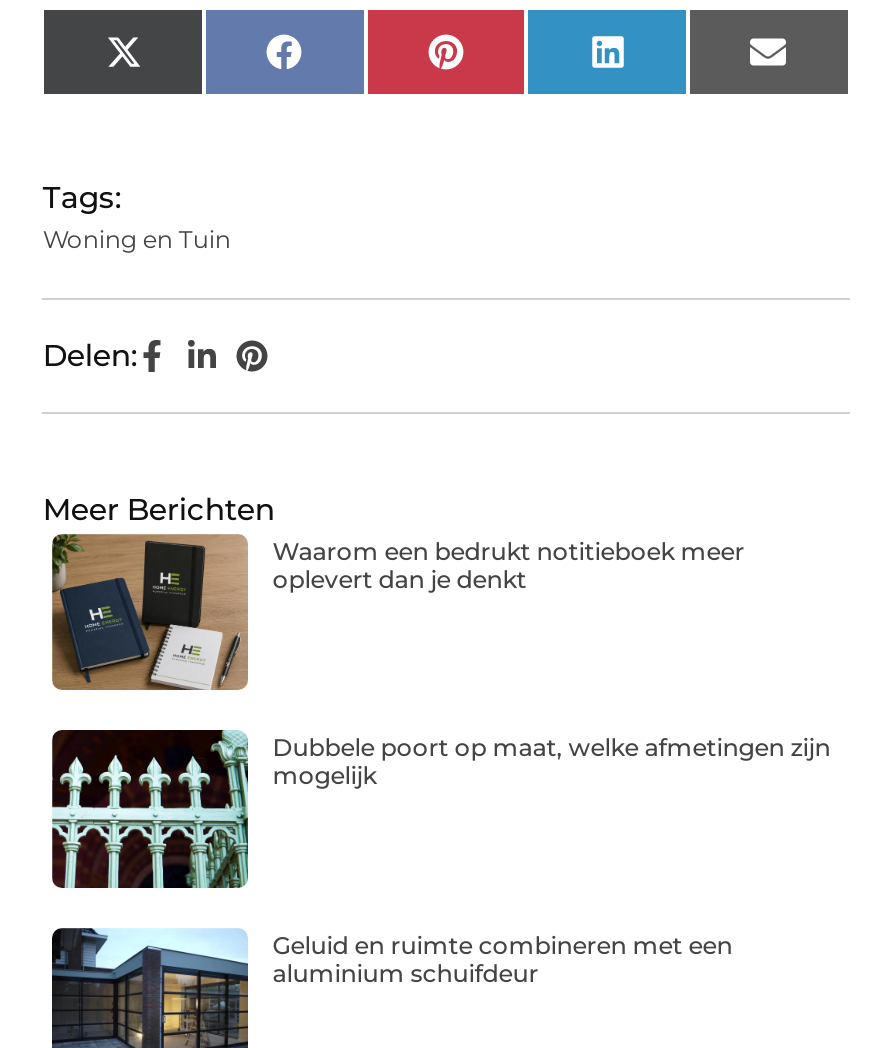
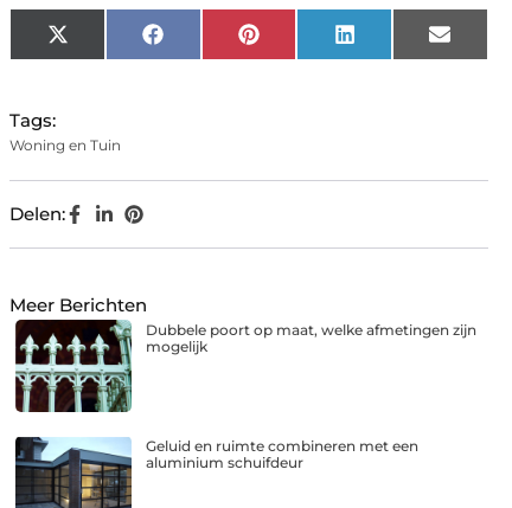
[50,534,744,692] [image] | Waarom een bedrukt notitieboek meer | oplevert dan je denkt -> none

